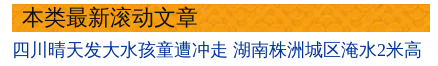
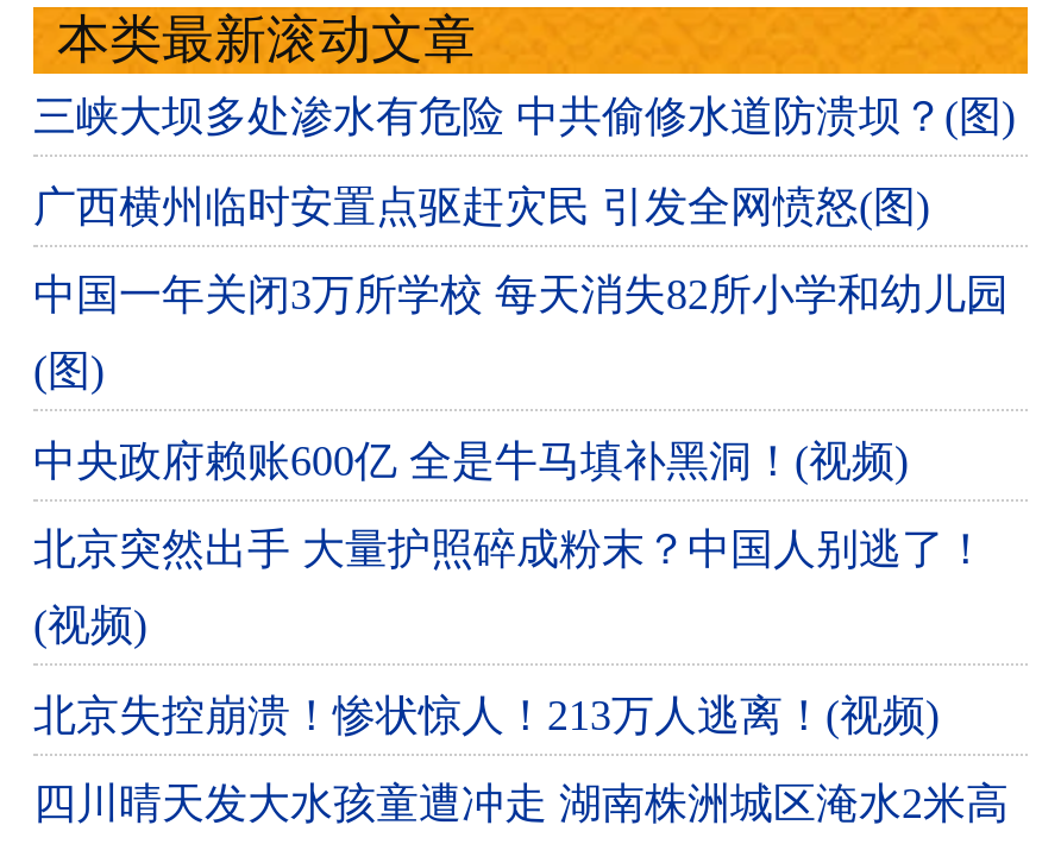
none -> [33,94,1016,740] 三峡大坝多处渗水有危险 中共偷修水道防溃坝？(图) | 广西横州临时安置点驱赶灾民 引发全网愤怒(图) | 中国一年关闭3万所学校 每天消失82所小学和幼儿园 | (图) | 中央政府赖账600亿 全是牛马填补黑洞！(视频) | 北京突然出手 大量护照碎成粉末？中国人别逃了！ | (视频) | 北京失控崩溃！惨状惊人！213万人逃离！(视频)

